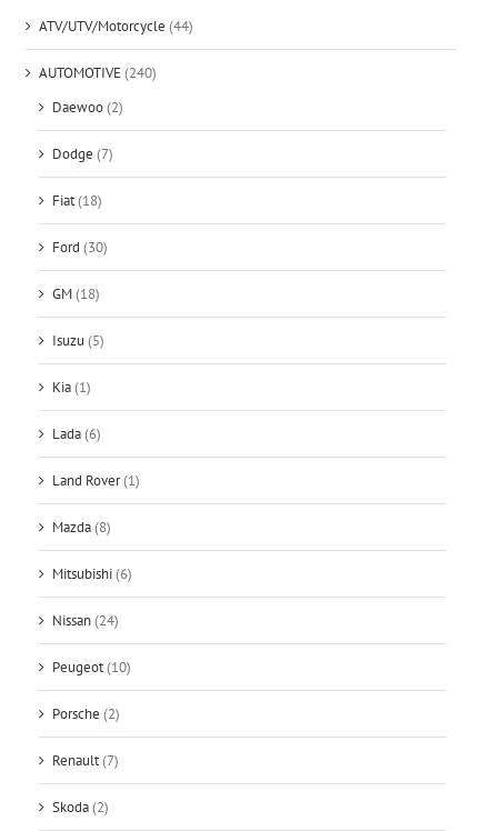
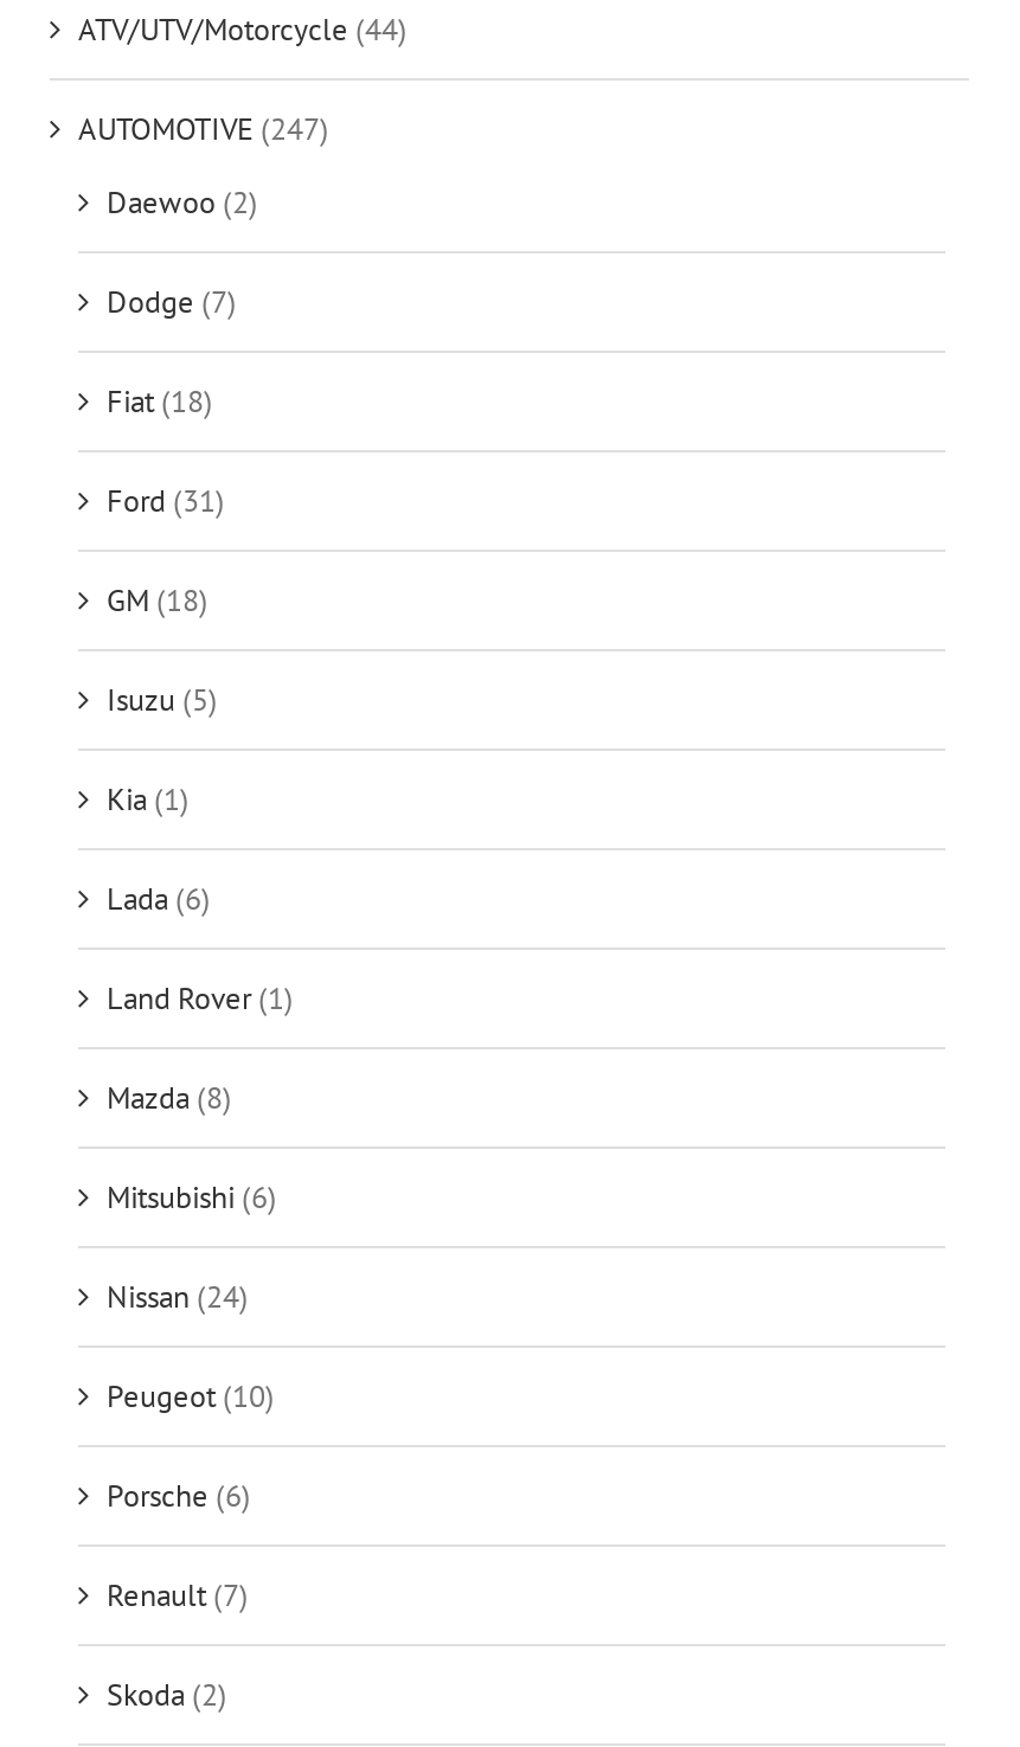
[39,63,157,82] AUTOMOTIVE (240) -> [78,110,329,150] AUTOMOTIVE (247)
[52,238,108,256] Ford (30) -> [107,482,225,522] Ford (31)
[52,704,120,723] Porsche (2) -> [107,1476,251,1517] Porsche (6)

